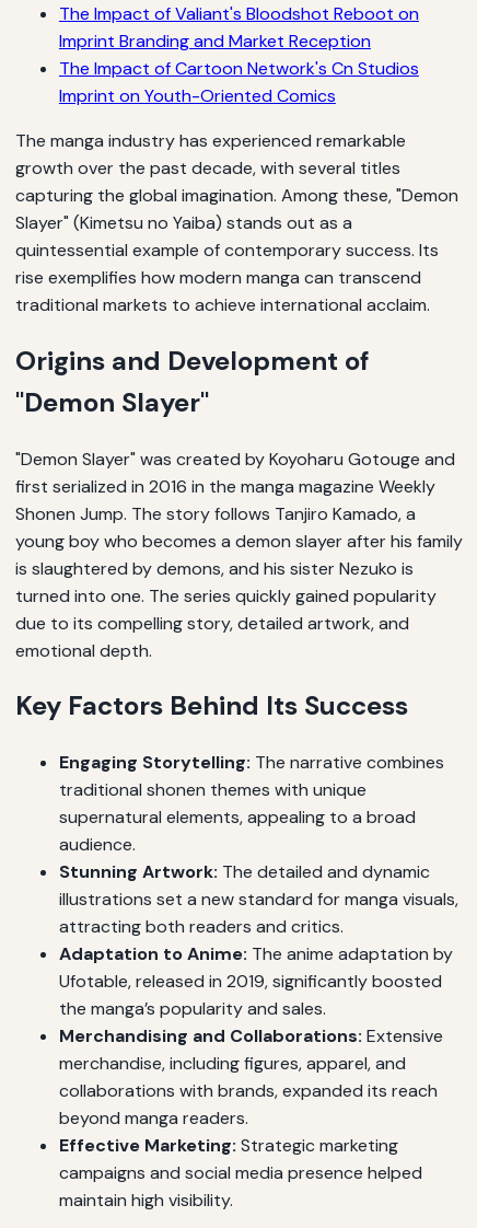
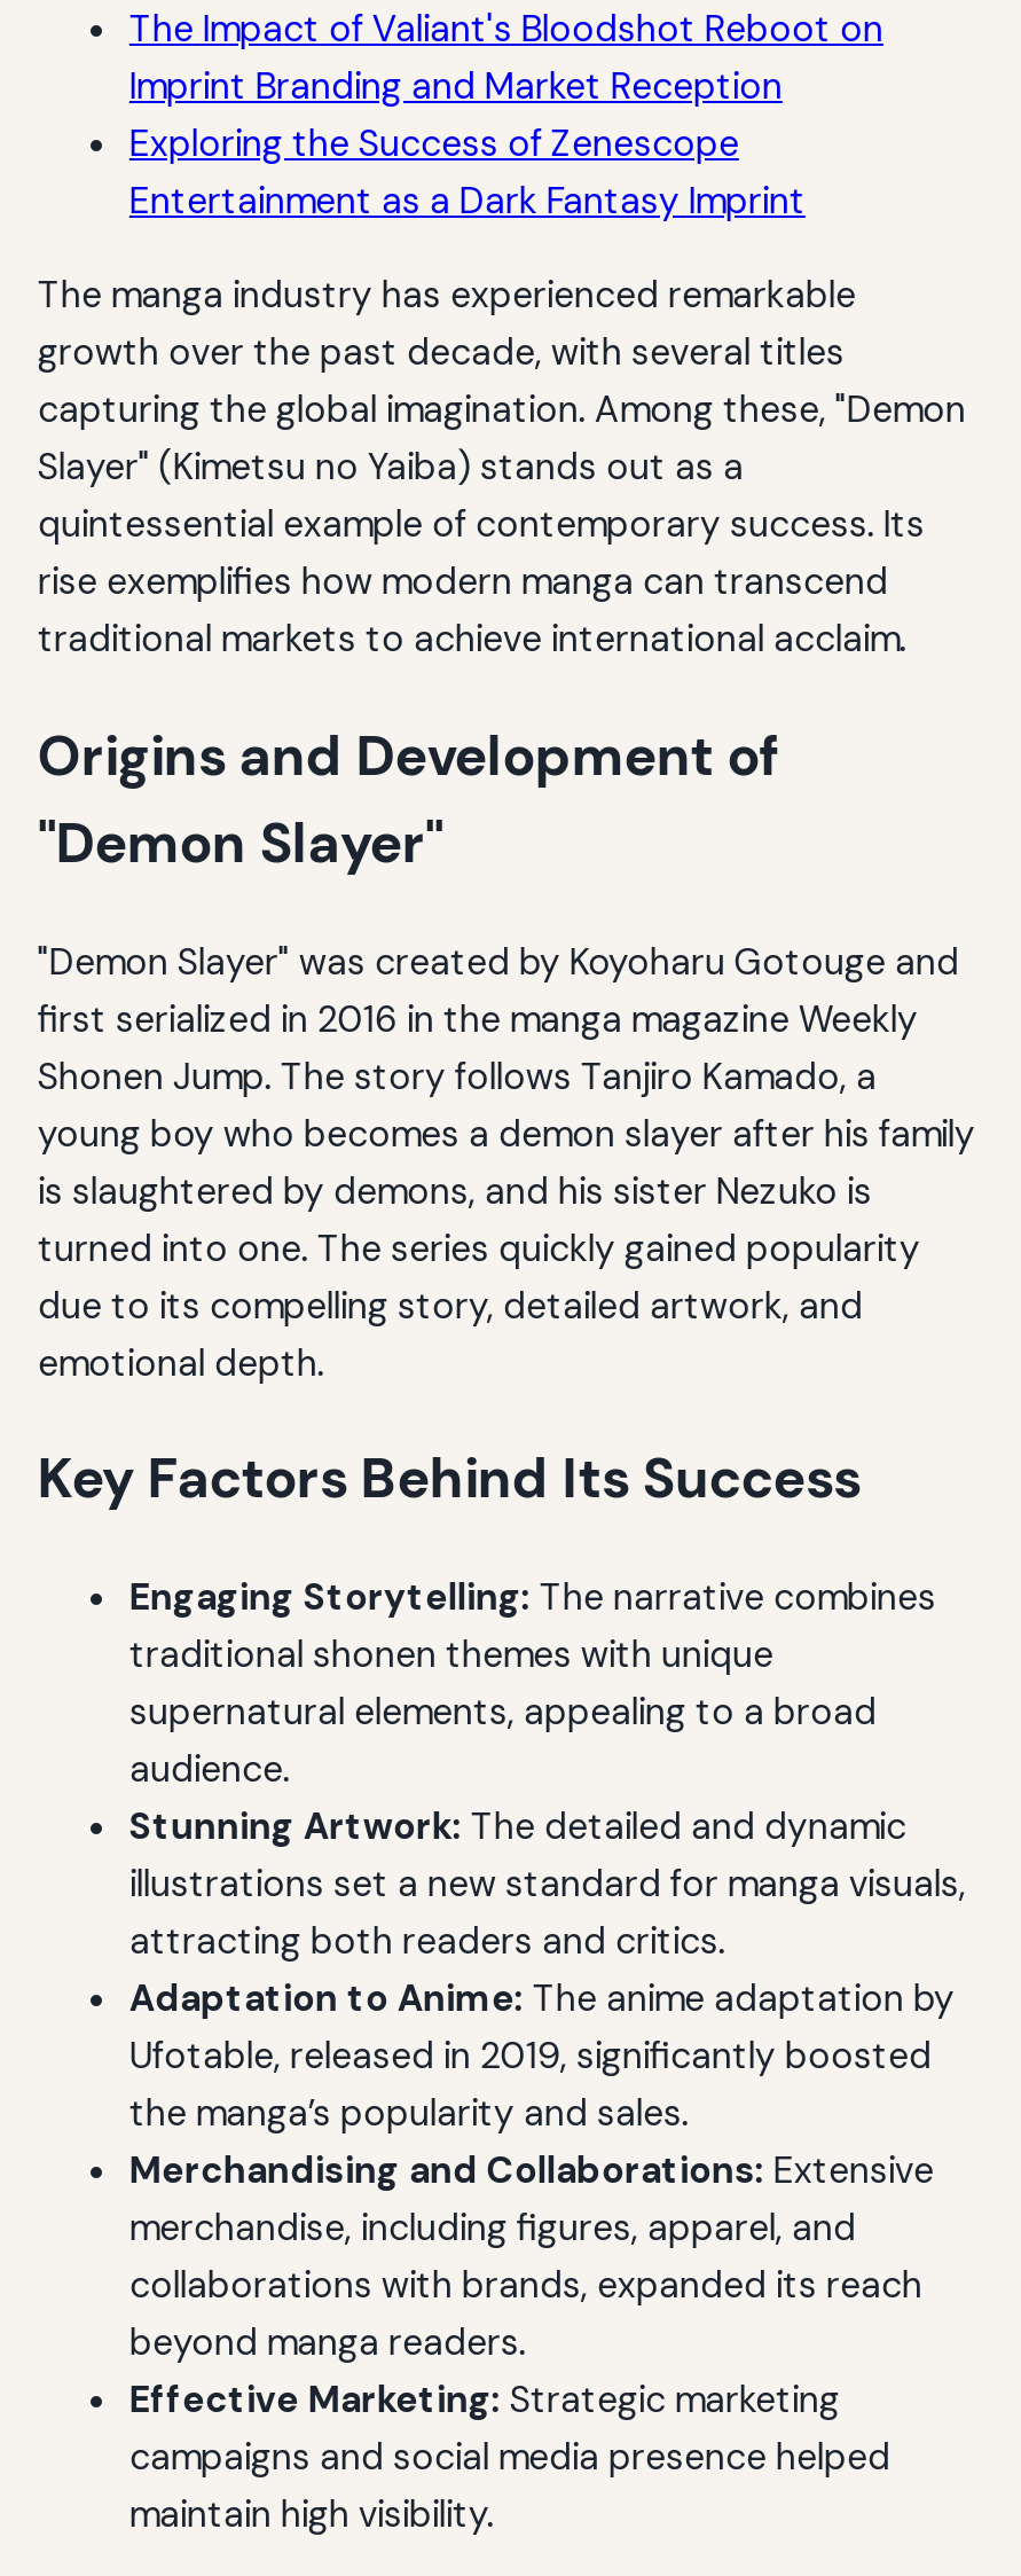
[59,57,419,107] The Impact of Cartoon Network's Cn Studios | Imprint on Youth-Oriented Comics -> [129,119,805,224] Exploring the Success of Zenescope | Entertainment as a Dark Fantasy Imprint

